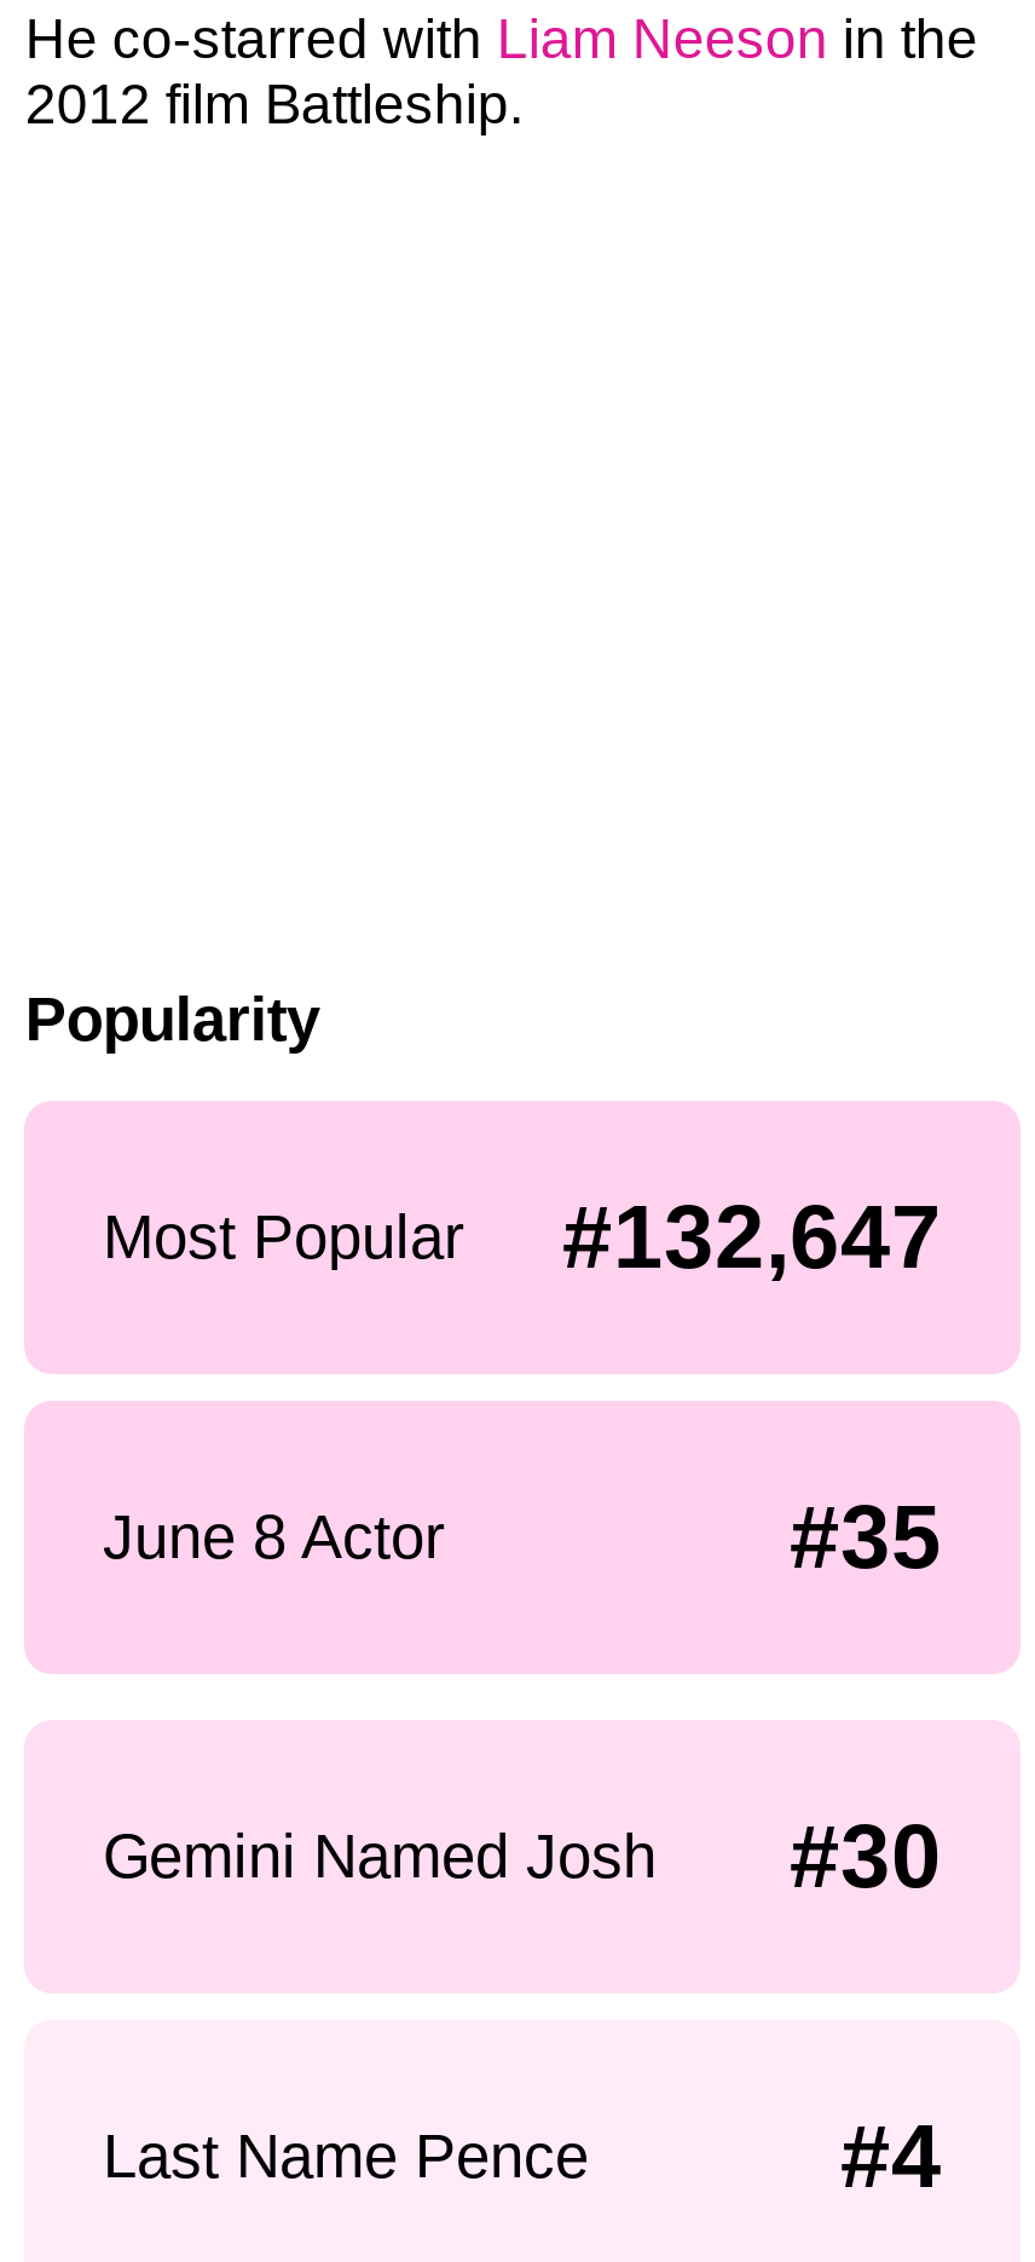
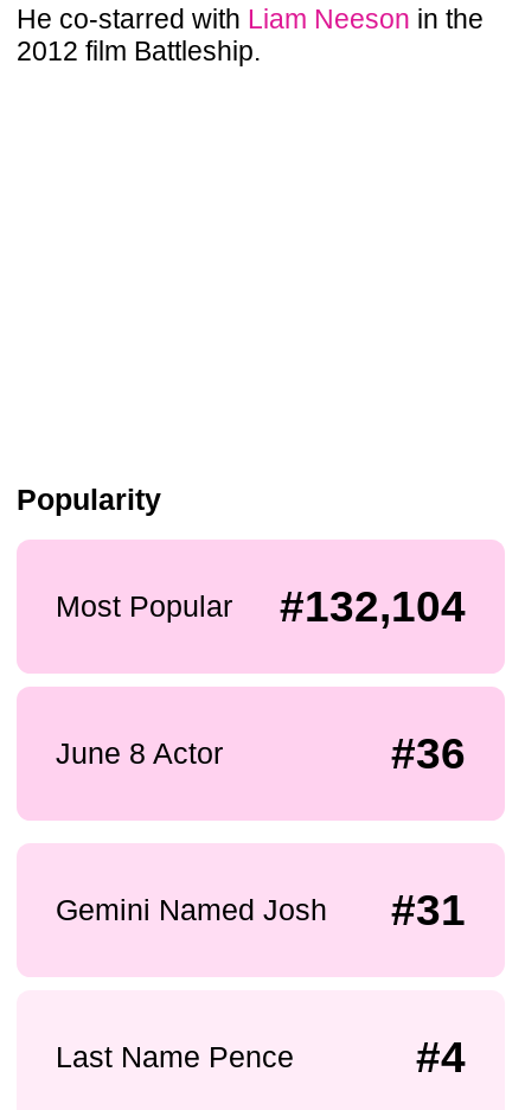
[103,1188,942,1287] Most Popular #132,647 -> [55,582,466,631] Most Popular #132,104
[790,1489,942,1588] #35 -> [392,730,466,778] #36
[103,1807,942,1906] Gemini Named Josh #30 -> [55,886,466,934] Gemini Named Josh #31

